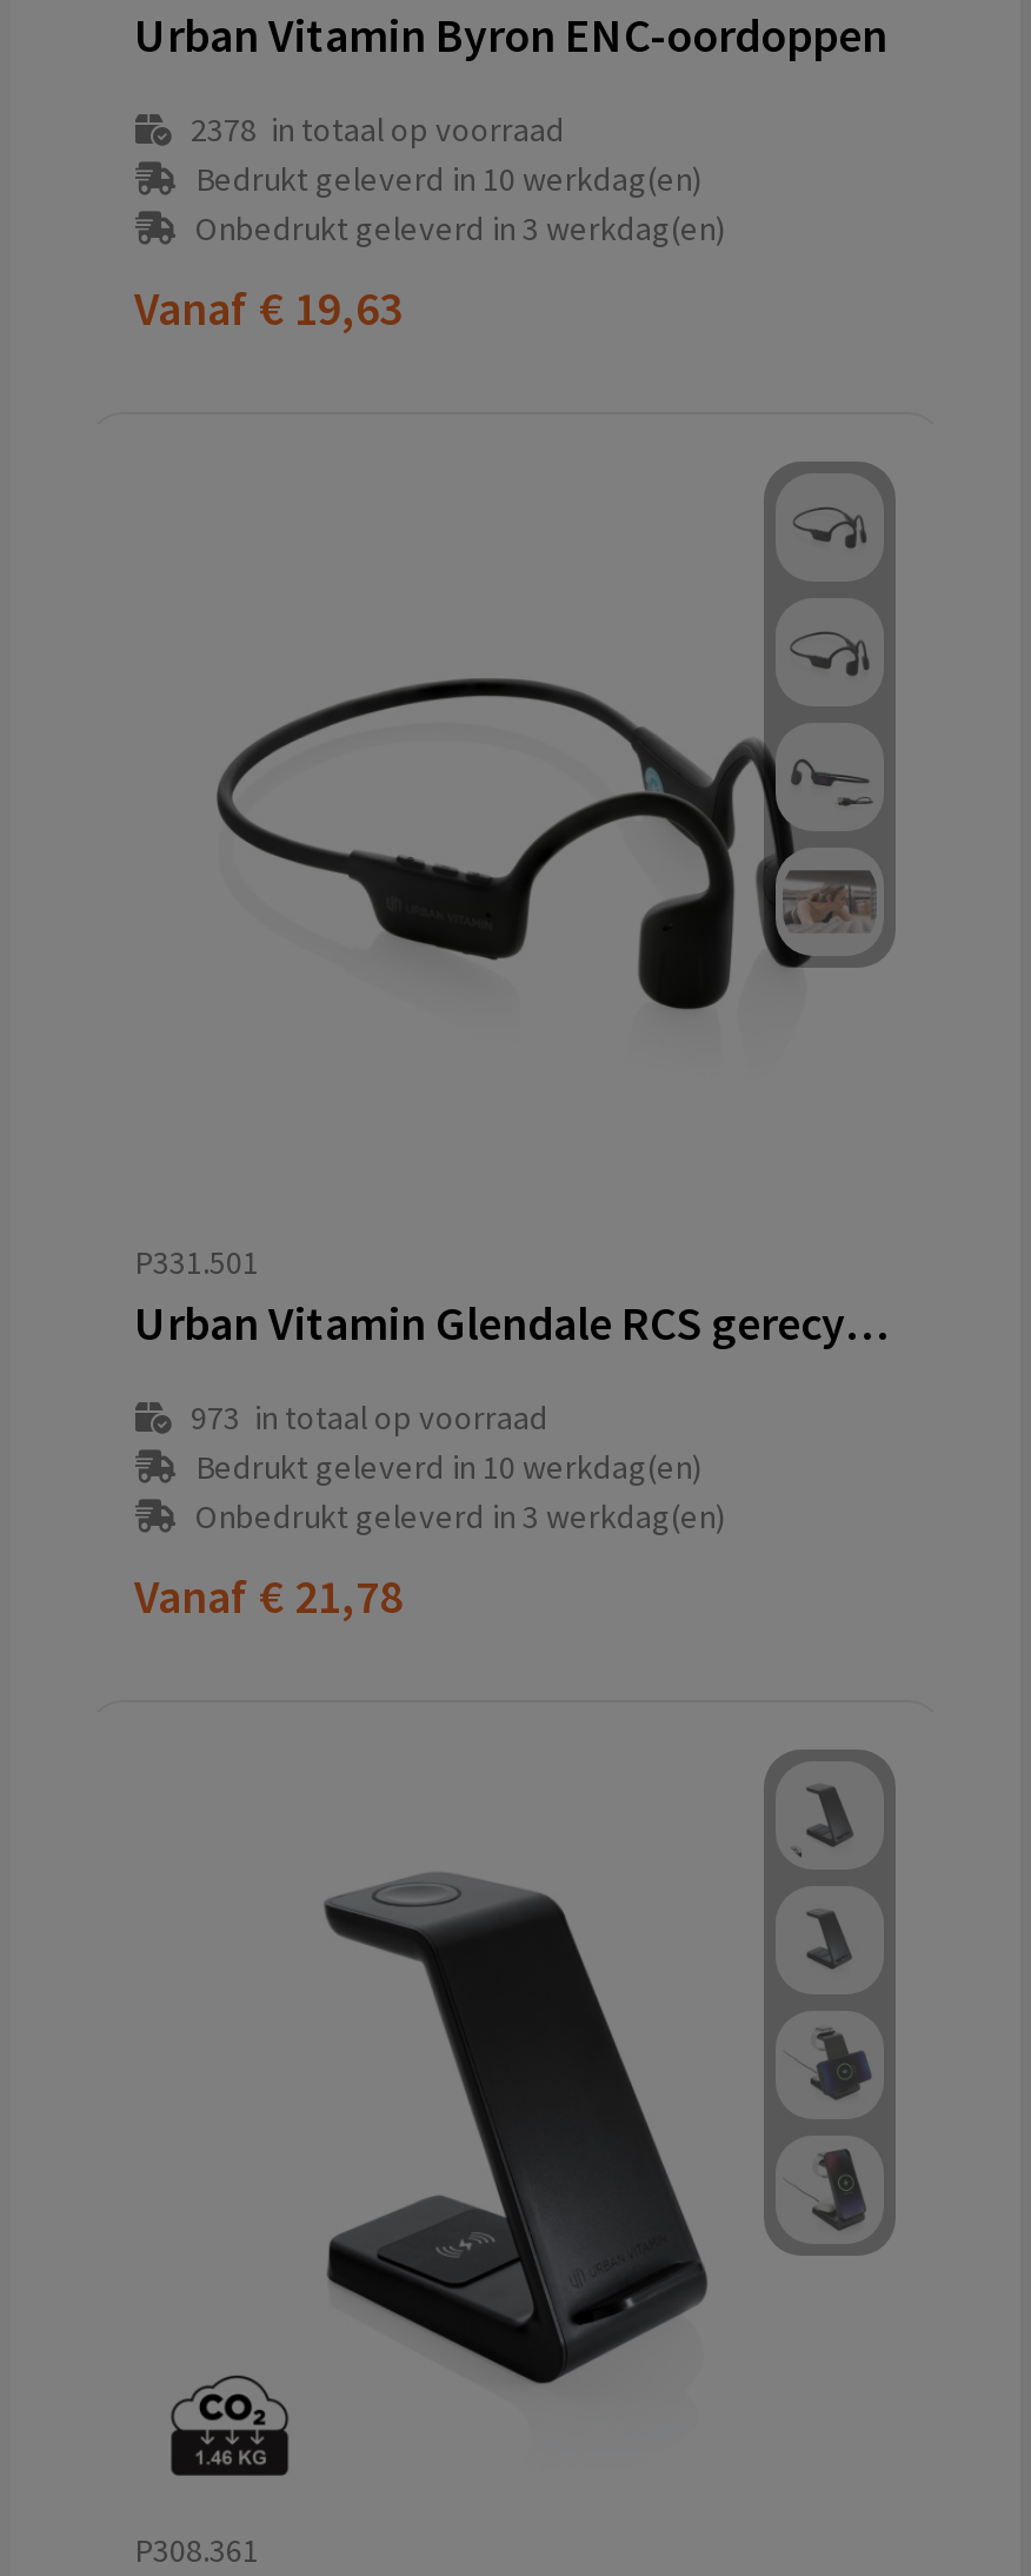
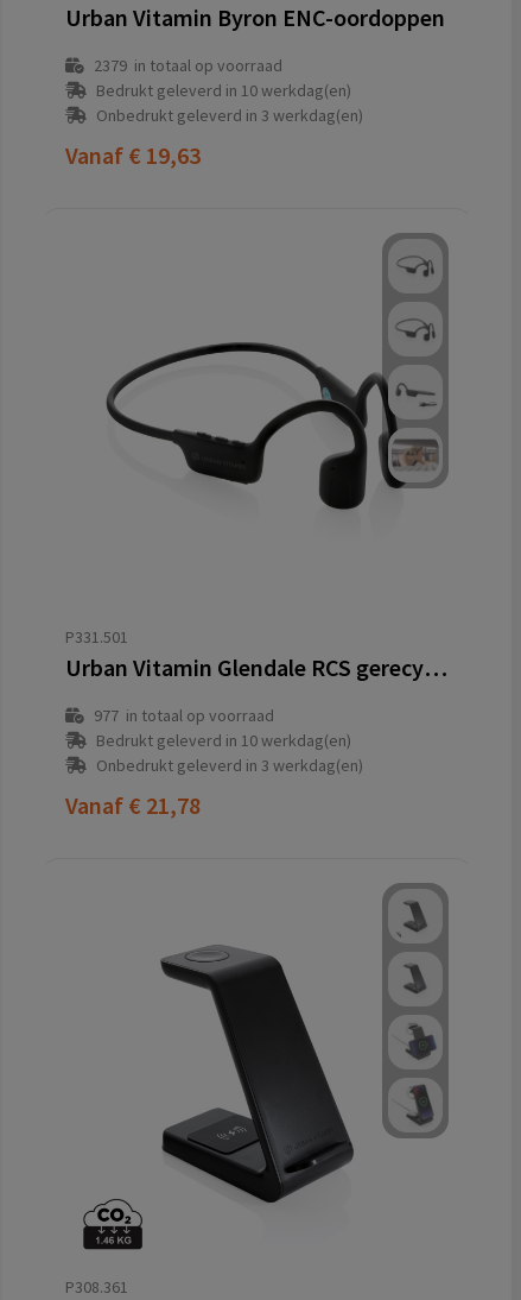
[191,108,565,151] 2378 in totaal op voorraad -> [93,55,282,76] 2379 in totaal op voorraad
[191,1396,548,1439] 973 in totaal op voorraad -> [93,705,274,726] 977 in totaal op voorraad

